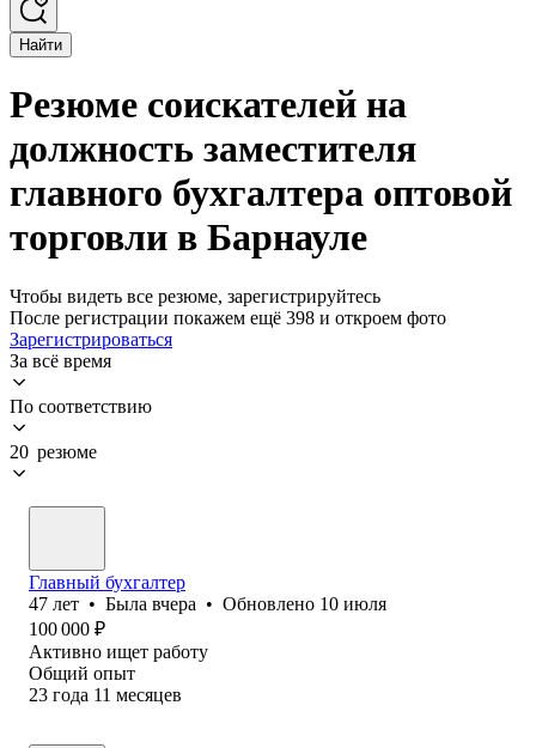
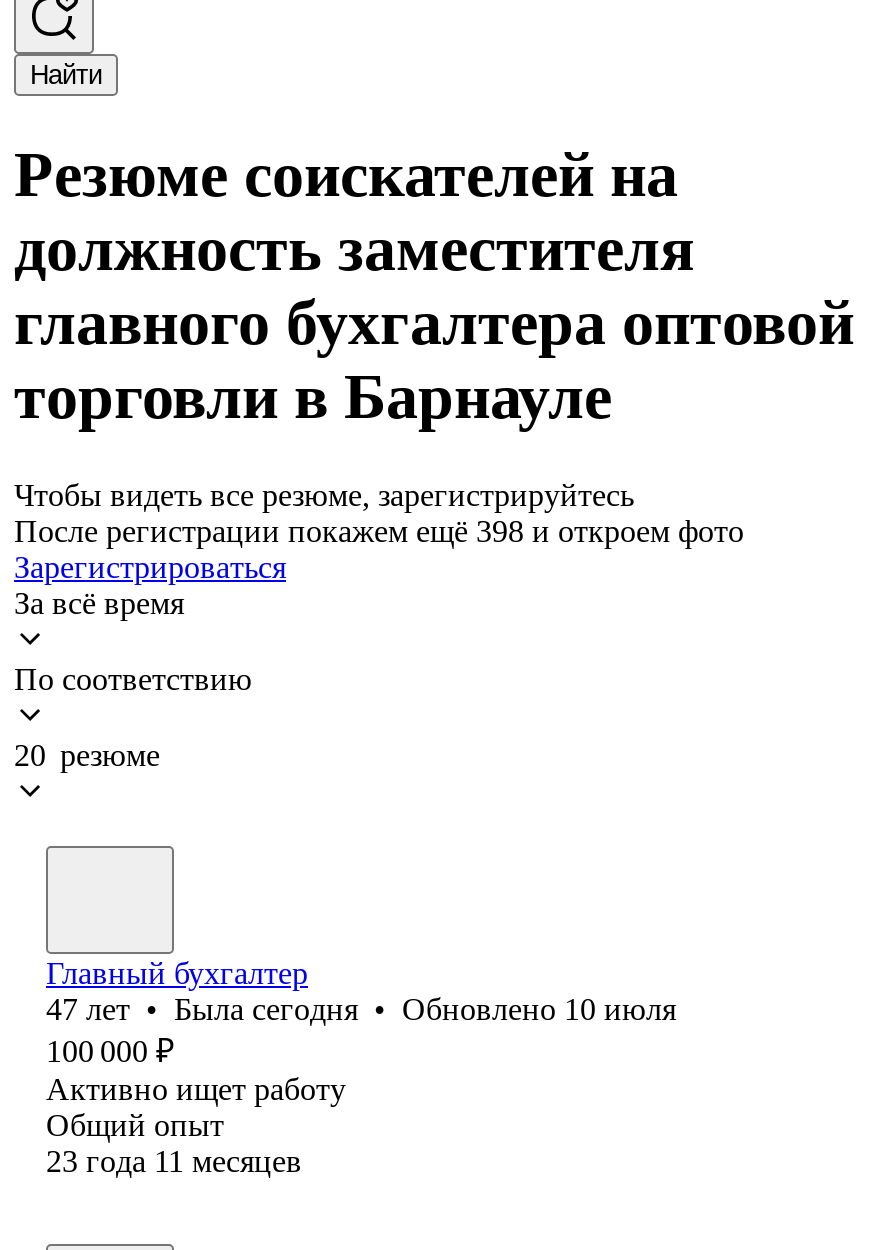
[29,593,386,614] 47 лет • Была вчера • Обновлено 10 июля -> [46,992,676,1026] 47 лет • Была сегодня • Обновлено 10 июля

